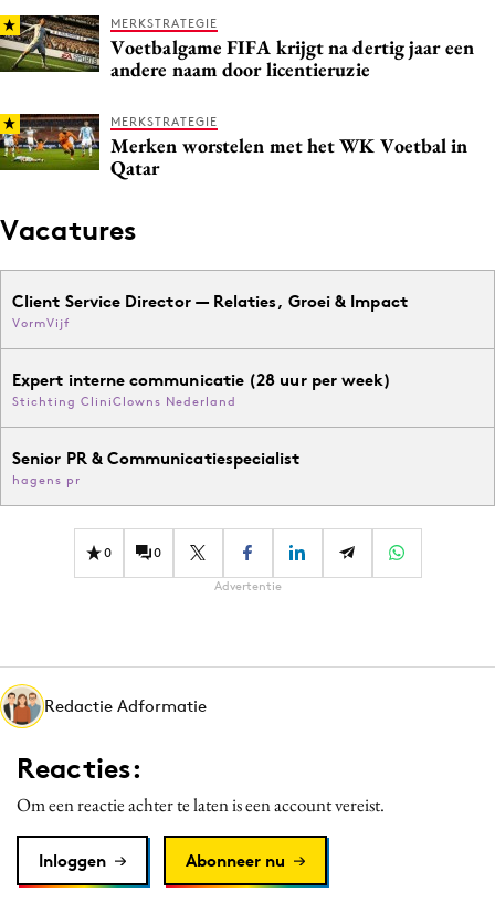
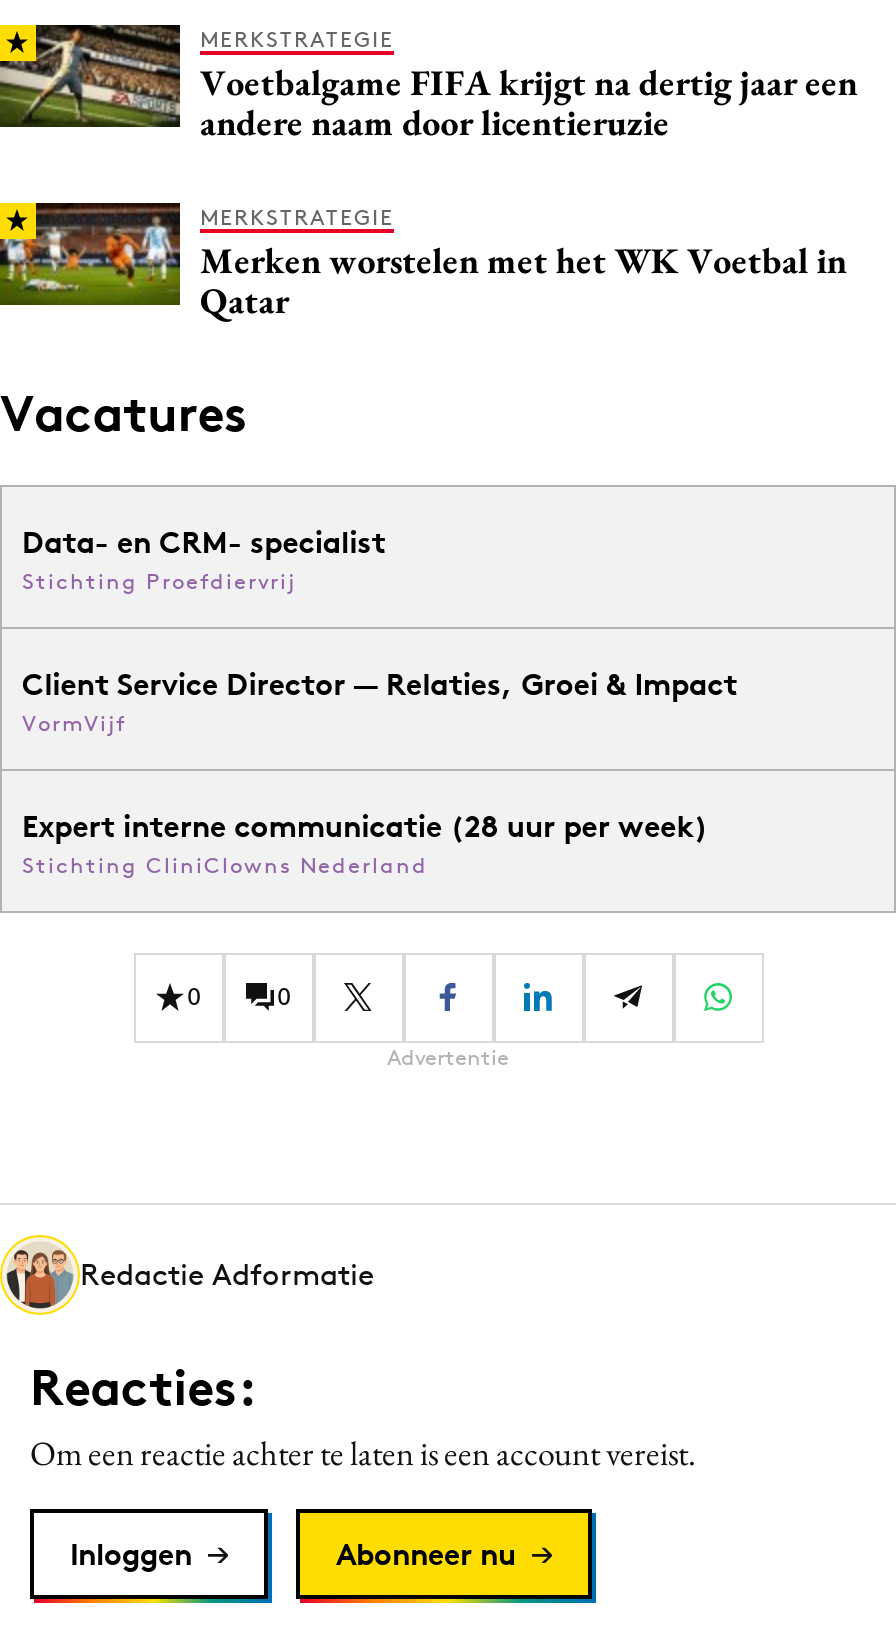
none -> [22,523,386,595] Data- en CRM- specialist | Stichting Proefdiervrij
moved [12,291,407,409] -> [22,665,738,879]: Client Service Director — Relaties, Groei & Impact | VormVijf | Expert interne communicatie (28 uur per week) | Stichting CliniClowns Nederland
[12,448,300,487] Senior PR & Communicatiespecialist | hagens pr -> none

